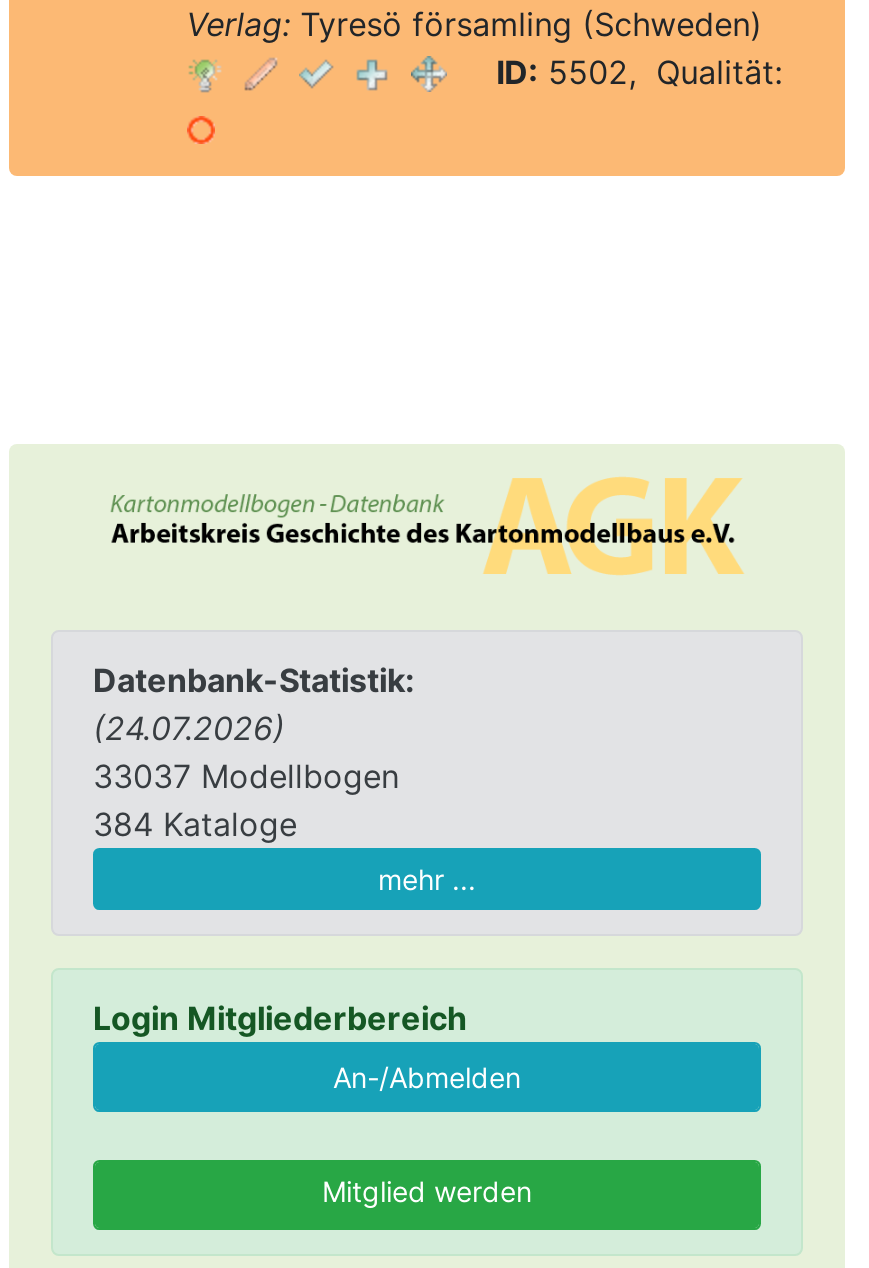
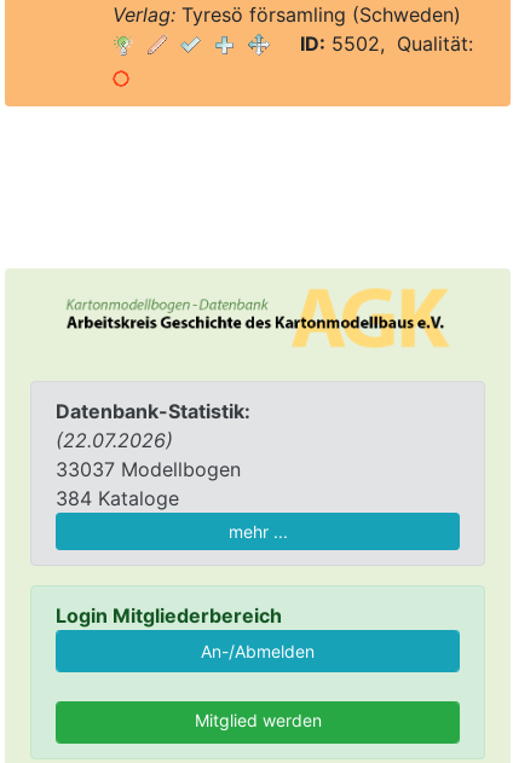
[93,709,285,749] (24.07.2026) -> [56,429,173,453] (22.07.2026)

